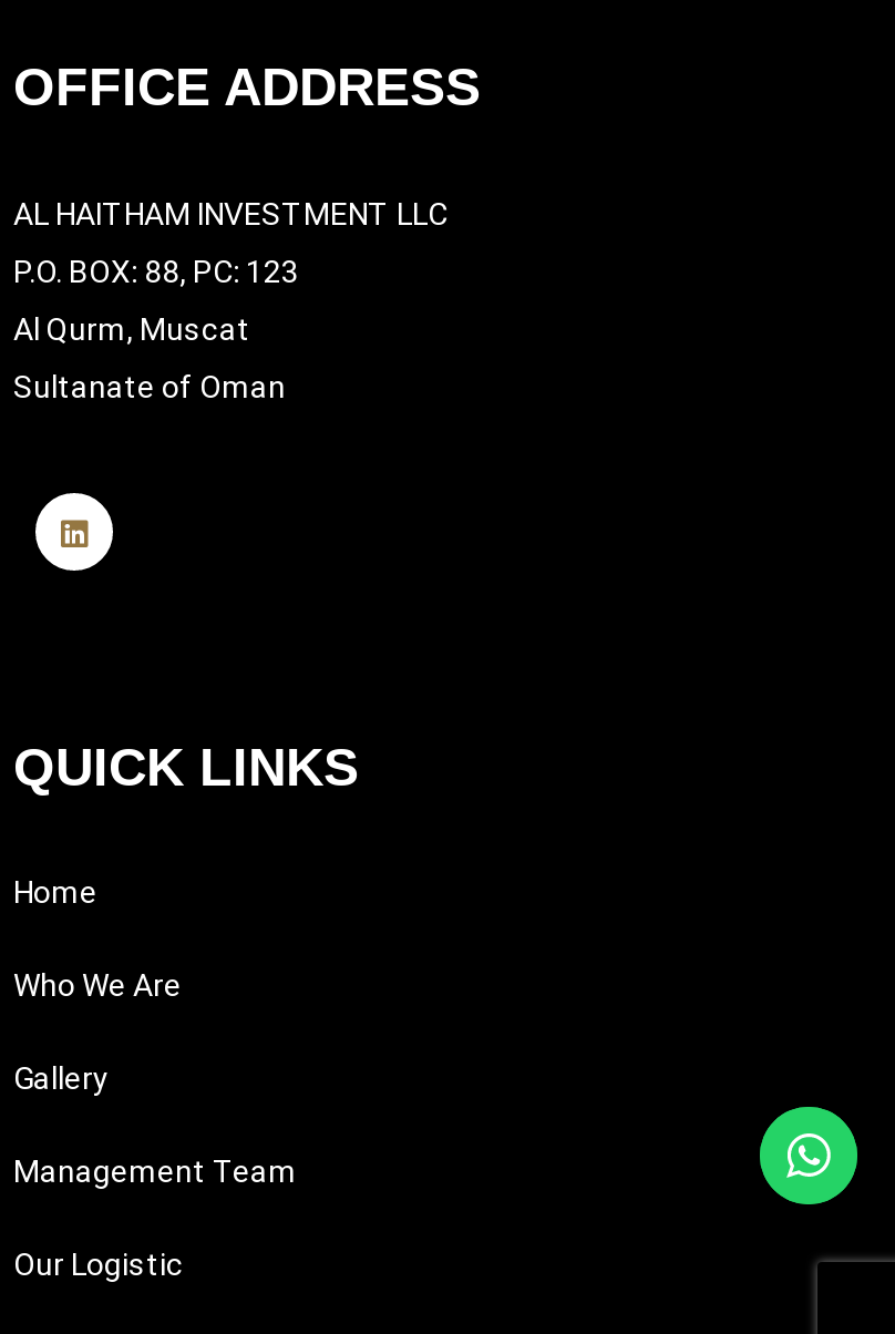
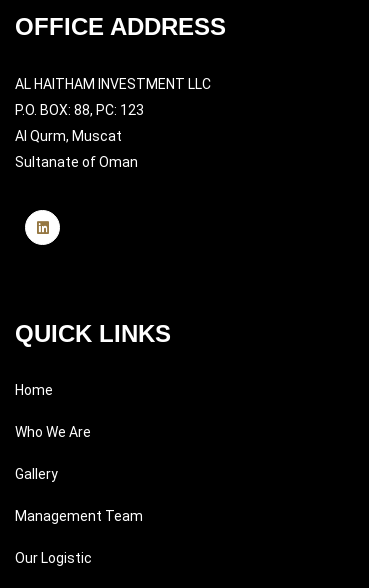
[758,1105,860,1207] [image] -> none

